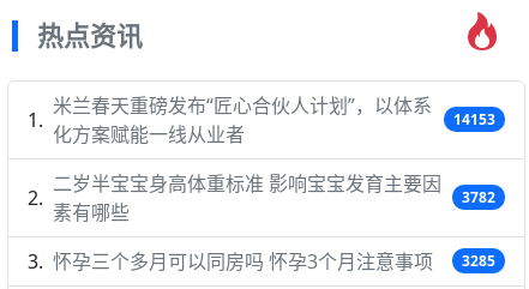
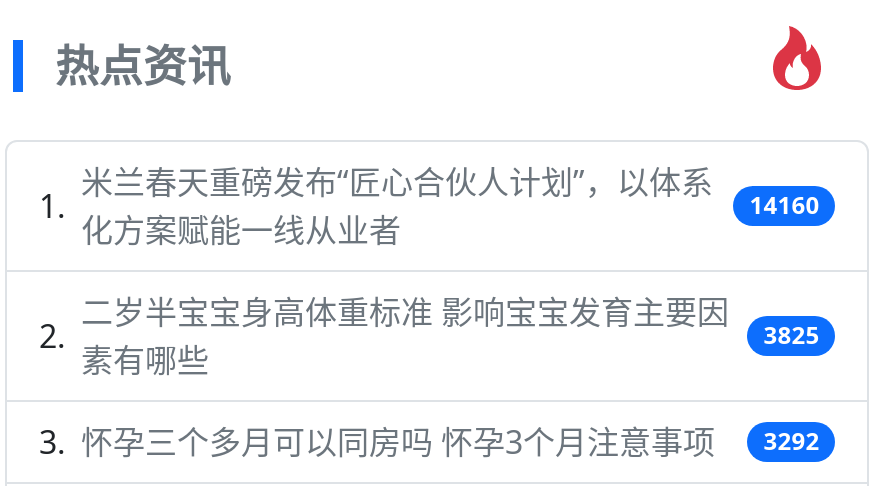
[454,109,496,129] 14153 -> [749,188,819,222] 14160
[462,187,496,207] 3782 -> [763,318,819,352] 3825
[53,248,496,274] 怀孕三个多月可以同房吗 怀孕3个月注意事项 3285 -> [81,420,819,464] 怀孕三个多月可以同房吗 怀孕3个月注意事项 3292

